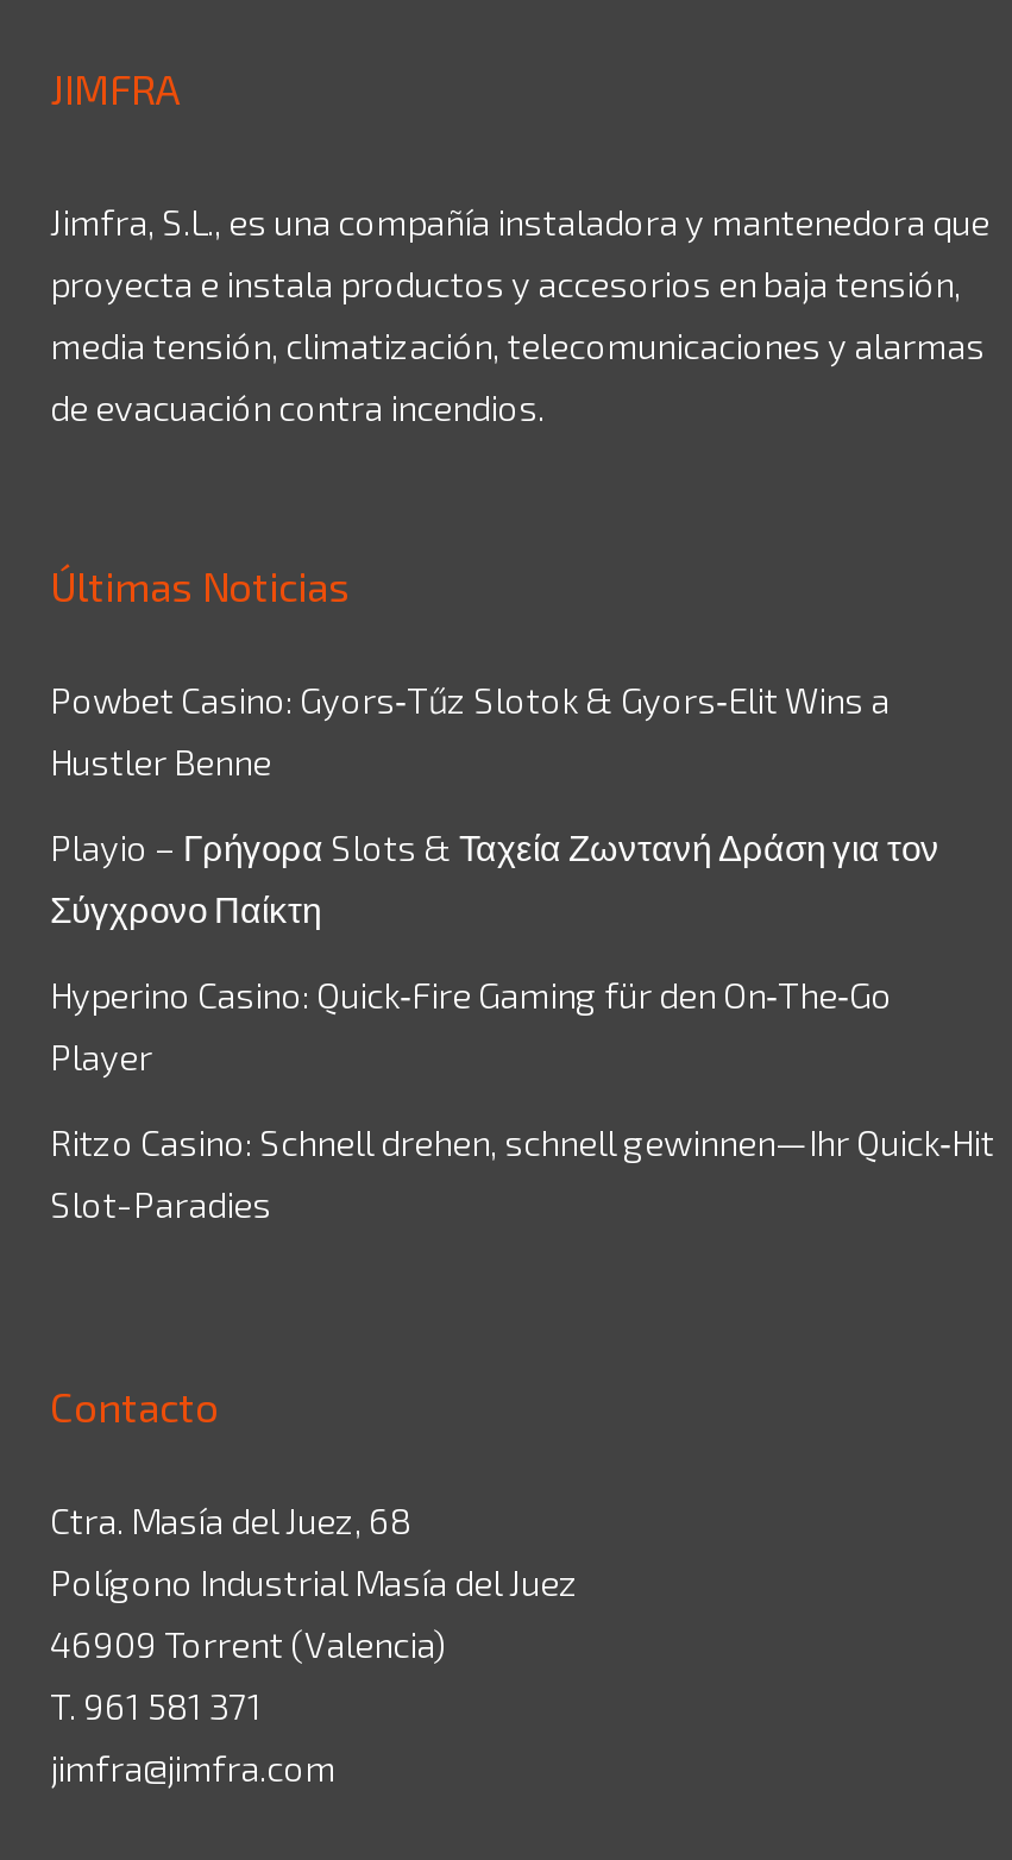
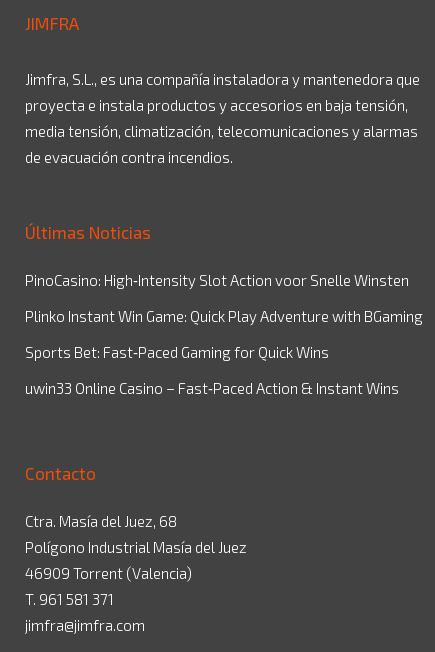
[50,678,890,783] Powbet Casino: Gyors‑Tűz Slotok & Gyors‑Elit Wins a | Hustler Benne -> [25,271,409,289] PinoCasino: High‑Intensity Slot Action voor Snelle Winsten
[50,825,939,930] Playio – Γρήγορα Slots & Ταχεία Ζωντανή Δράση για τον | Σύγχρονο Παίκτη -> [25,307,423,325] Plinko Instant Win Game: Quick Play Adventure with BGaming
[50,973,892,1077] Hyperino Casino: Quick‑Fire Gaming für den On‑The‑Go | Player -> [25,343,329,361] Sports Bet: Fast‑Paced Gaming for Quick Wins
[50,1120,994,1225] Ritzo Casino: Schnell drehen, schnell gewinnen—Ihr Quick‑Hit | Slot-Paradies -> [25,379,399,397] uwin33 Online Casino – Fast‑Paced Action & Instant Wins

